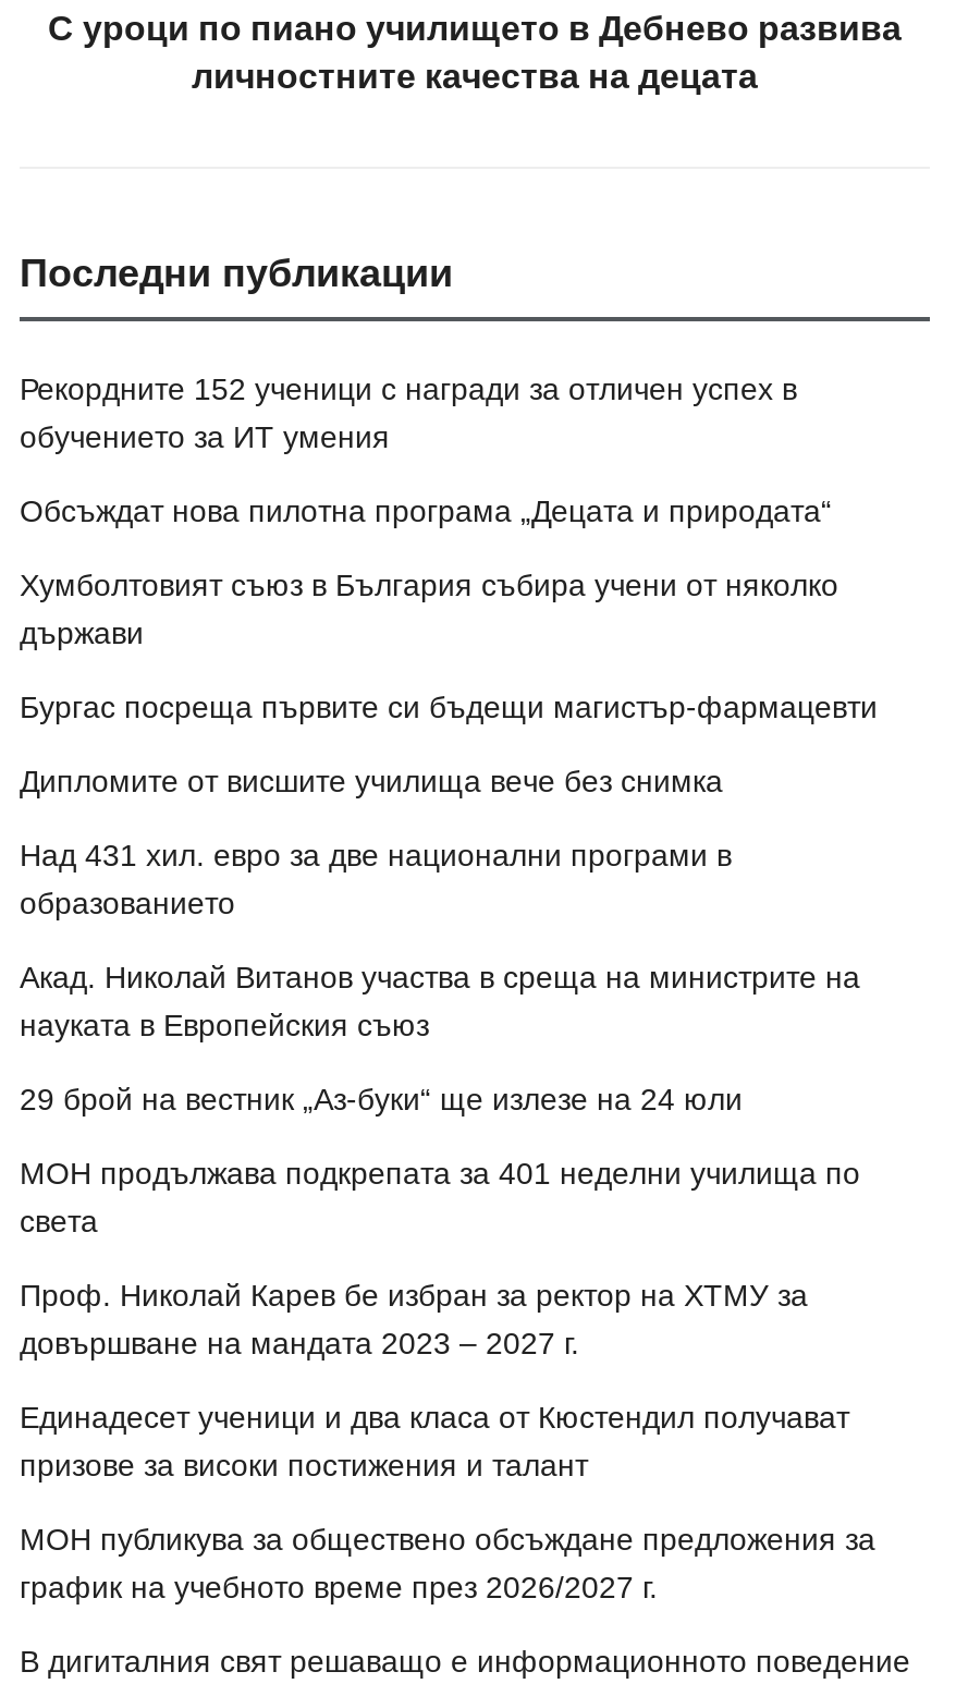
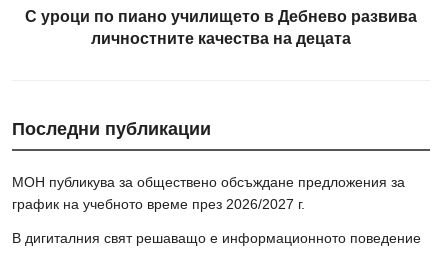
[20,371,878,1483] Рекордните 152 ученици с награди за отличен успех в | обучението за ИТ умения | Обсъждат нова пилотна програма „Децата и природата“ | Хумболтовият съюз в България събира учени от няколко | държави | Бургас посреща първите си бъдещи магистър-фармацевти | Дипломите от висшите училища вече без снимка | Над 431 хил. евро за две национални програми в | образованието | Акад. Николай Витанов участва в среща на министрите на | науката в Европейския съюз | 29 брой на вестник „Аз-буки“ ще излезе на 24 юли | МОН продължава подкрепата за 401 неделни училища по | света | Проф. Николай Карев бе избран за ректор на ХТМУ за | довършване на мандата 2023 – 2027 г. | Единадесет ученици и два класа от Кюстендил получават | призове за високи постижения и талант -> none

